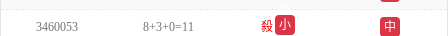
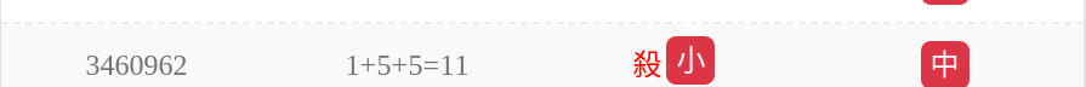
[36,20,78,34] 3460053 -> [86,48,188,82] 3460962
[143,20,194,34] 8+3+0=11 -> [345,48,469,82] 1+5+5=11

